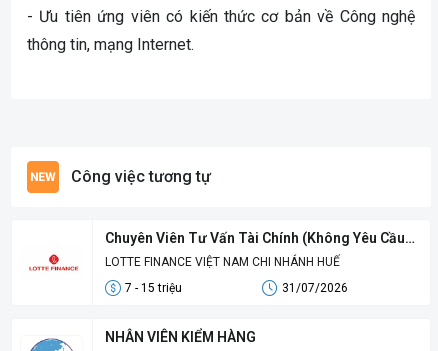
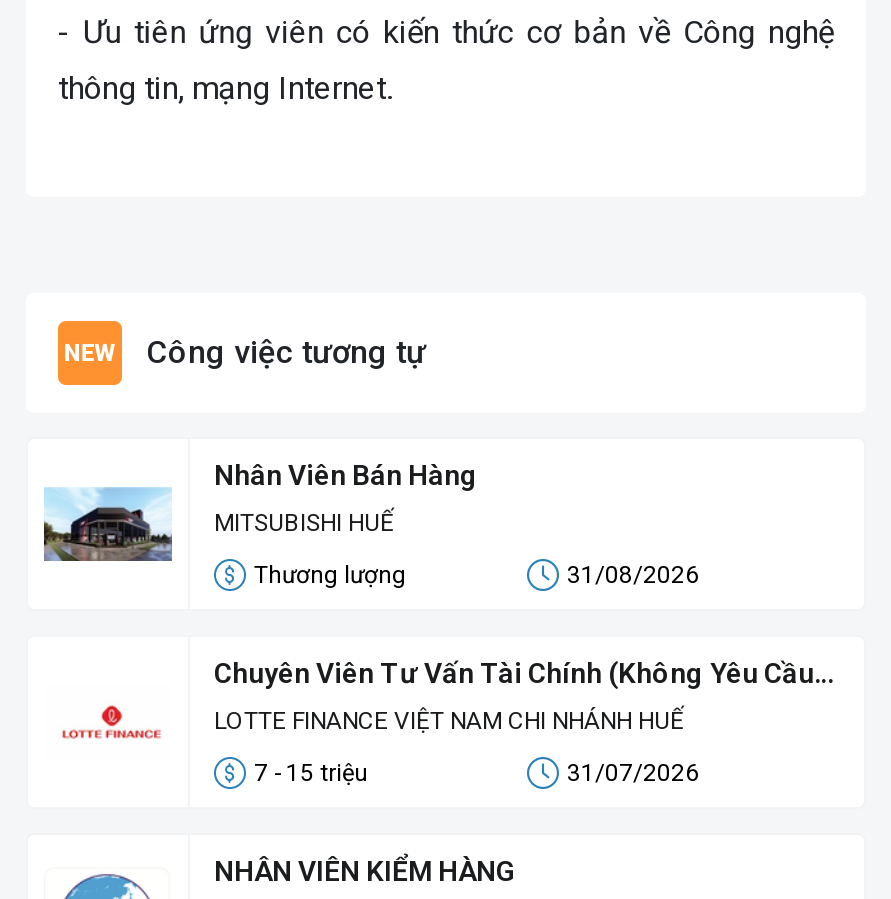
none -> [42,459,699,589] [image] | Nhân Viên Bán Hàng | MITSUBISHI HUẾ | Thương lượng | 31/08/2026

